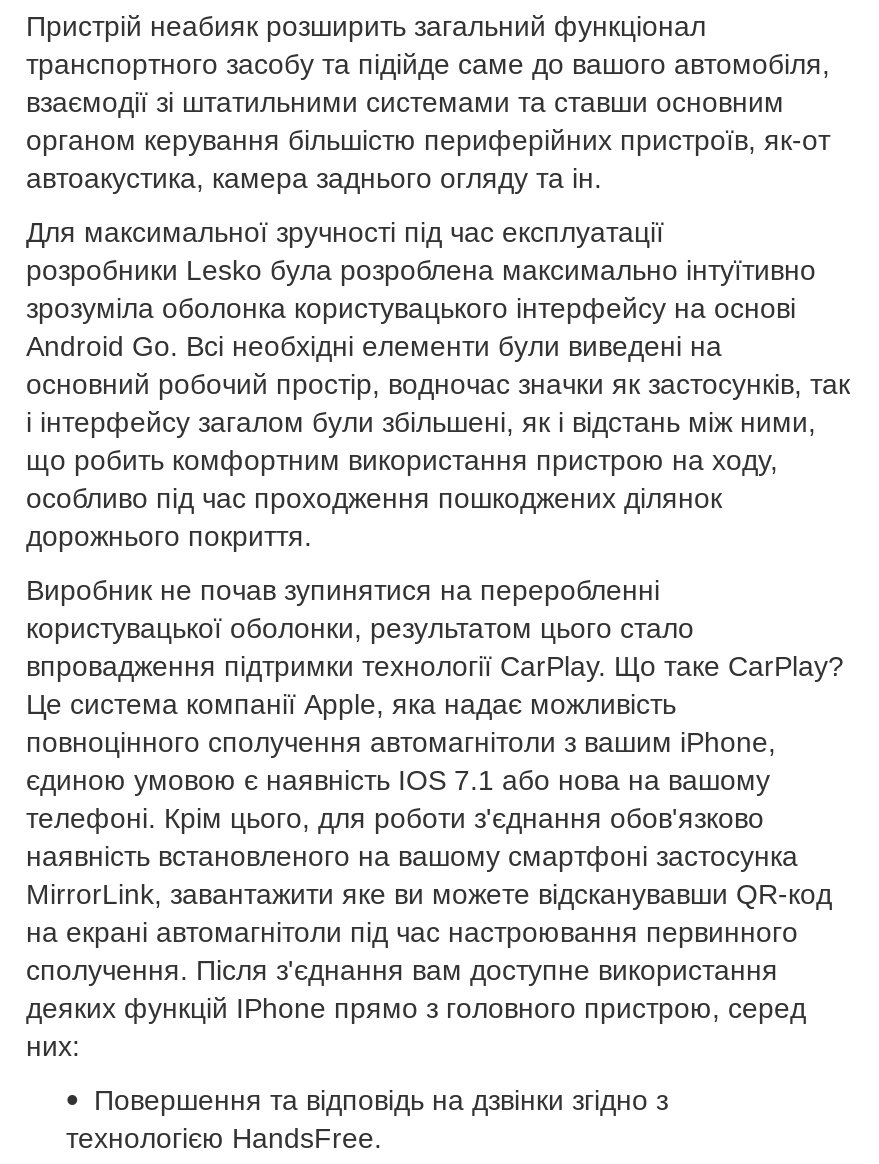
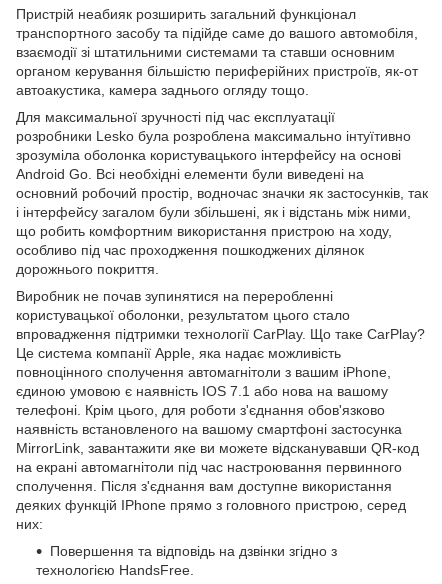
[26,161,602,193] автоакустика, камера заднього огляду та ін. -> [16,81,309,97] автоакустика, камера заднього огляду тощо.

